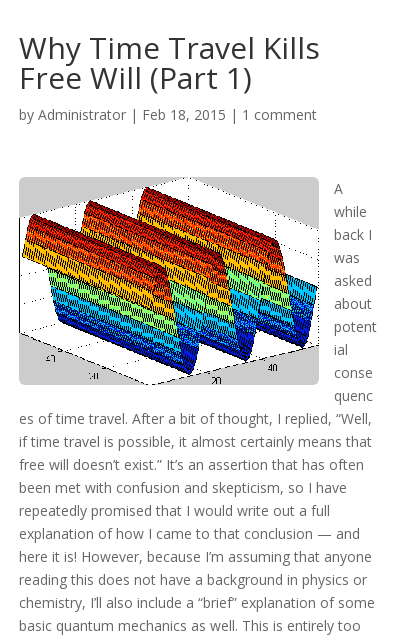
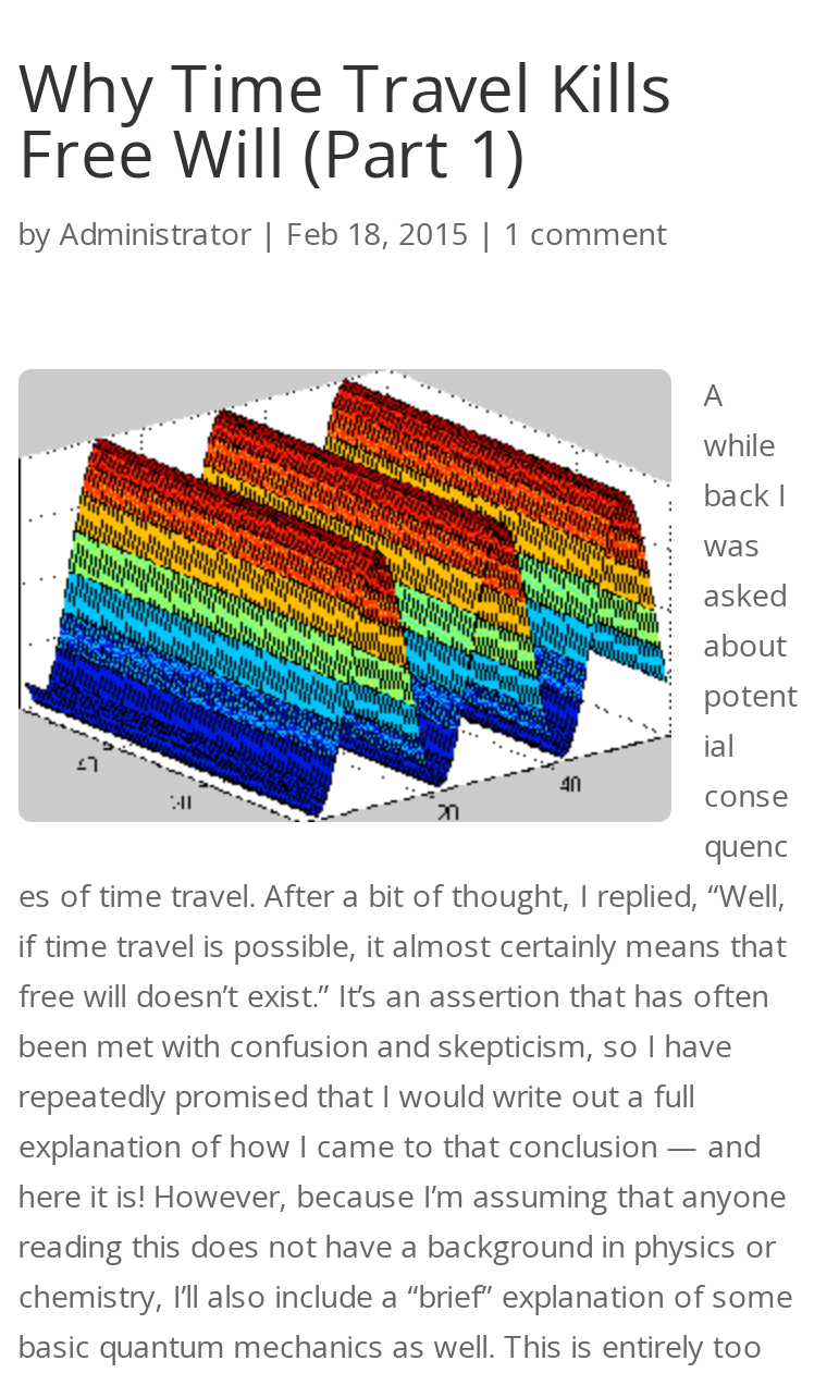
[21,181,318,383] [image] -> [23,378,669,820] [image]

